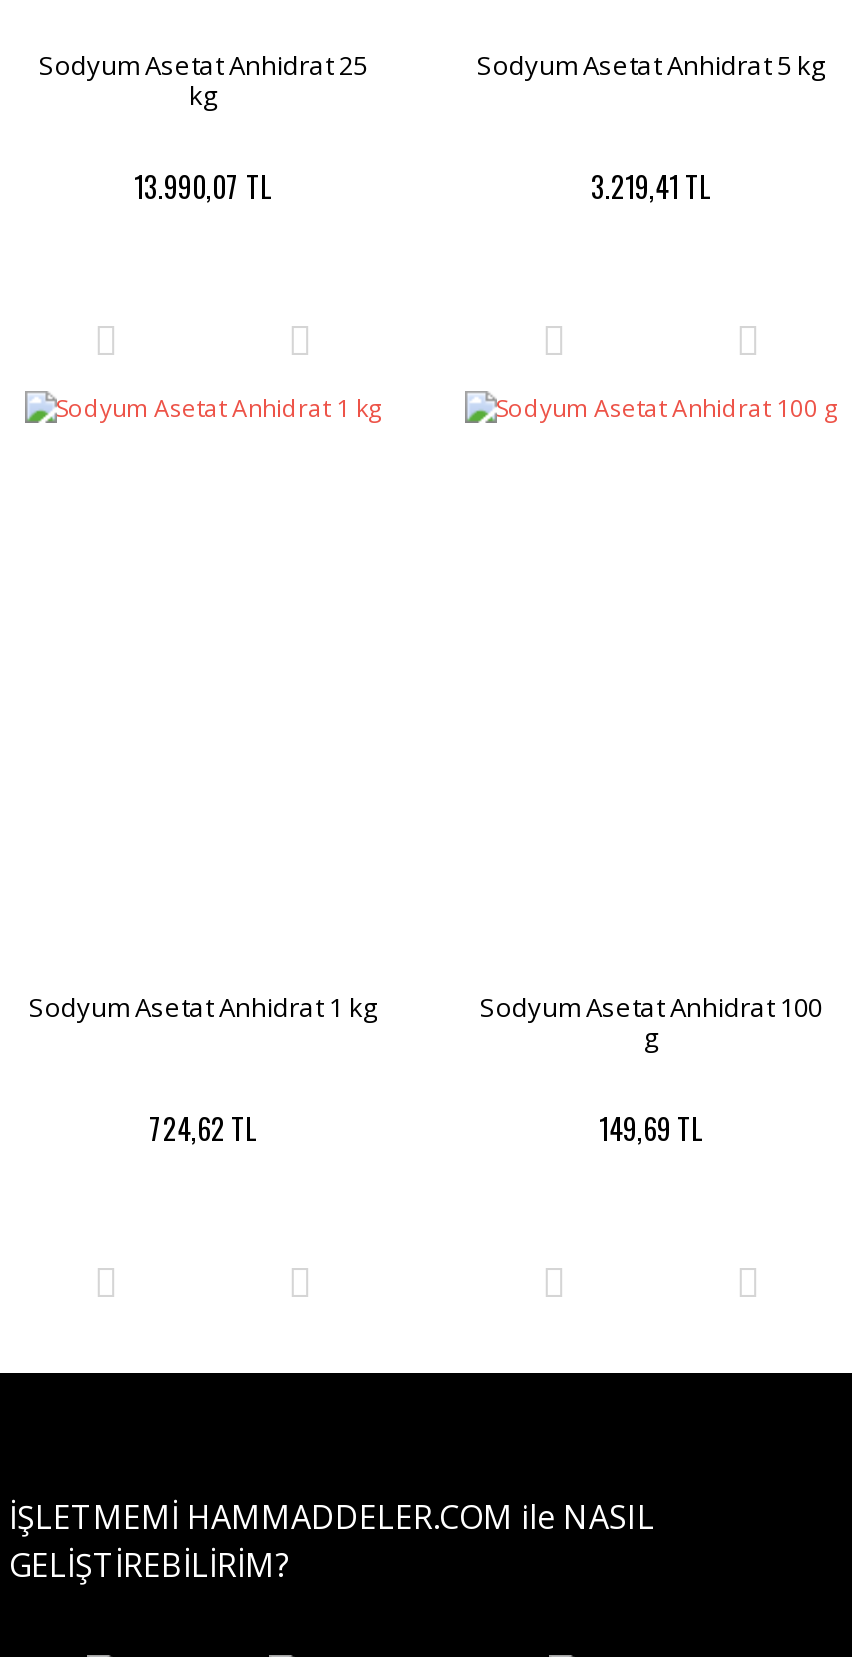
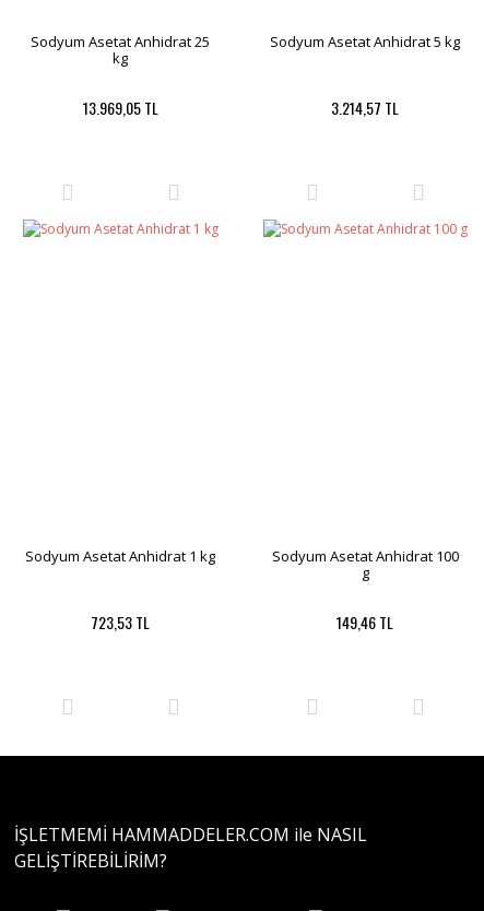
[134,165,272,207] 13.990,07 TL -> [82,96,158,119] 13.969,05 TL
[591,165,711,207] 3.219,41 TL -> [331,96,399,119] 3.214,57 TL
[149,1107,257,1149] 724,62 TL -> [91,611,150,634] 723,53 TL
[599,1107,703,1149] 149,69 TL -> [337,611,393,634] 149,46 TL

